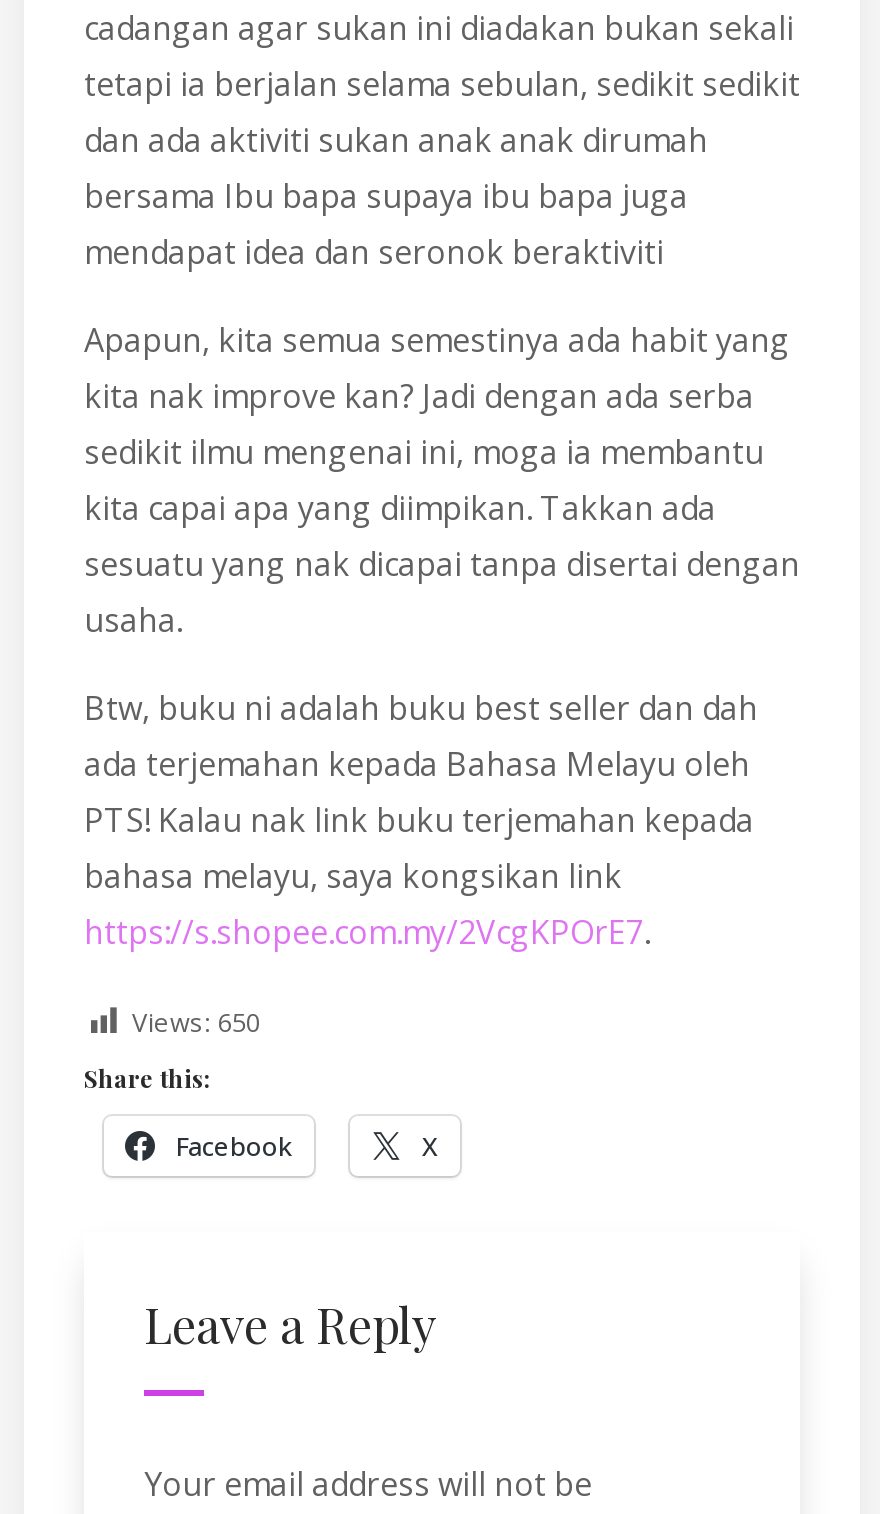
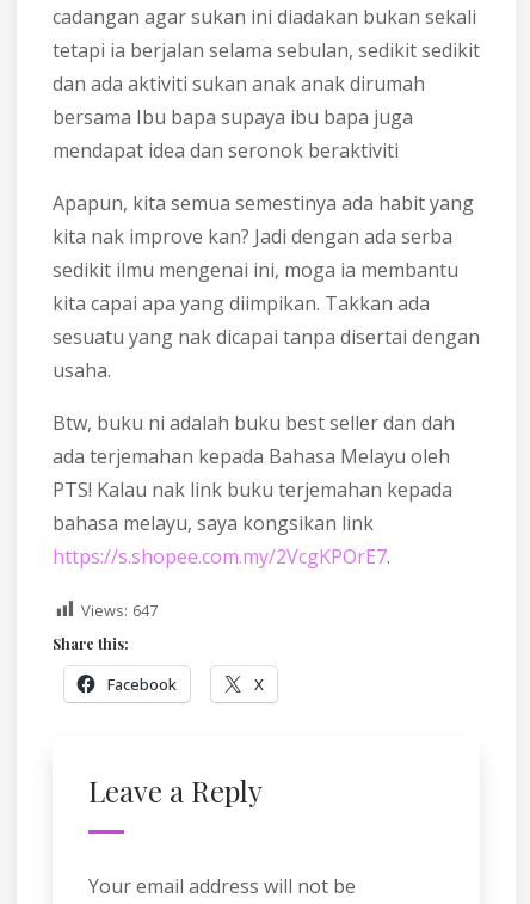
[132,1005,260,1041] Views: 650 -> [81,600,158,622] Views: 647

